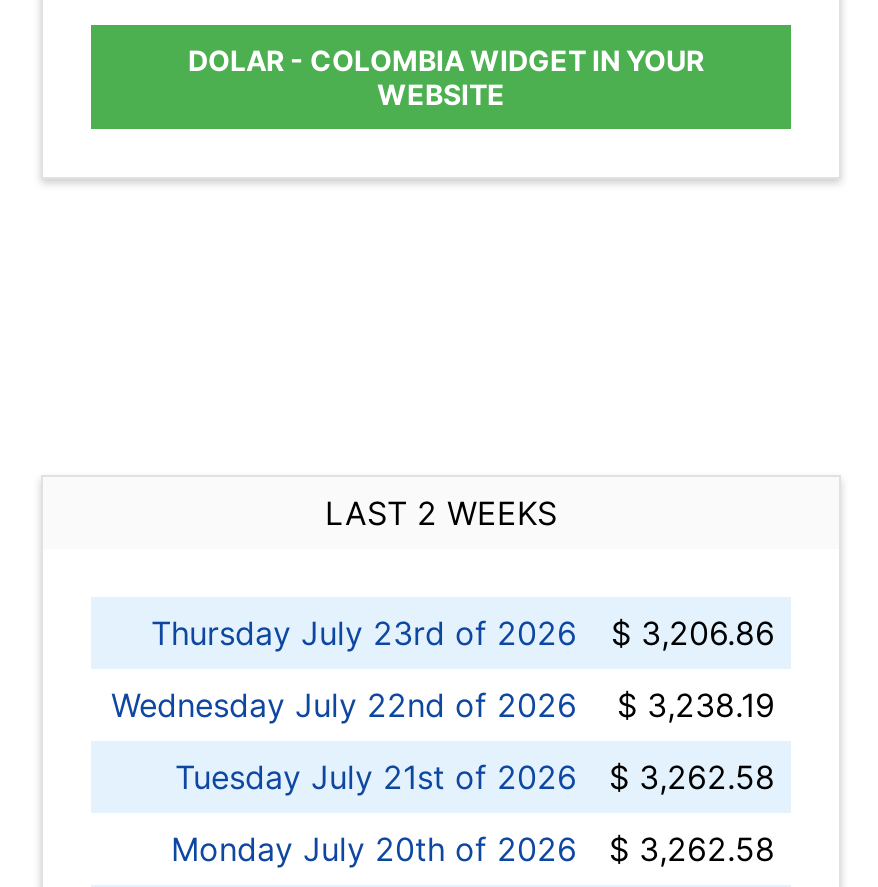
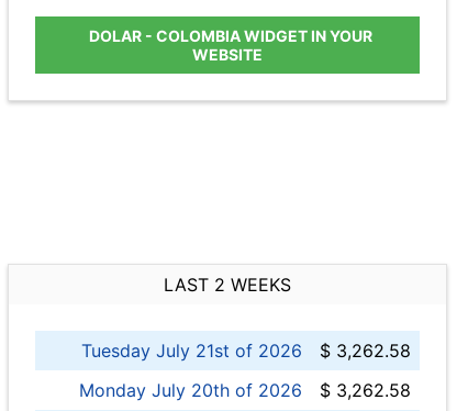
[111,613,775,725] Thursday July 23rd of 2026 | $ 3,206.86 | Wednesday July 22nd of 2026 | $ 3,238.19 -> none

